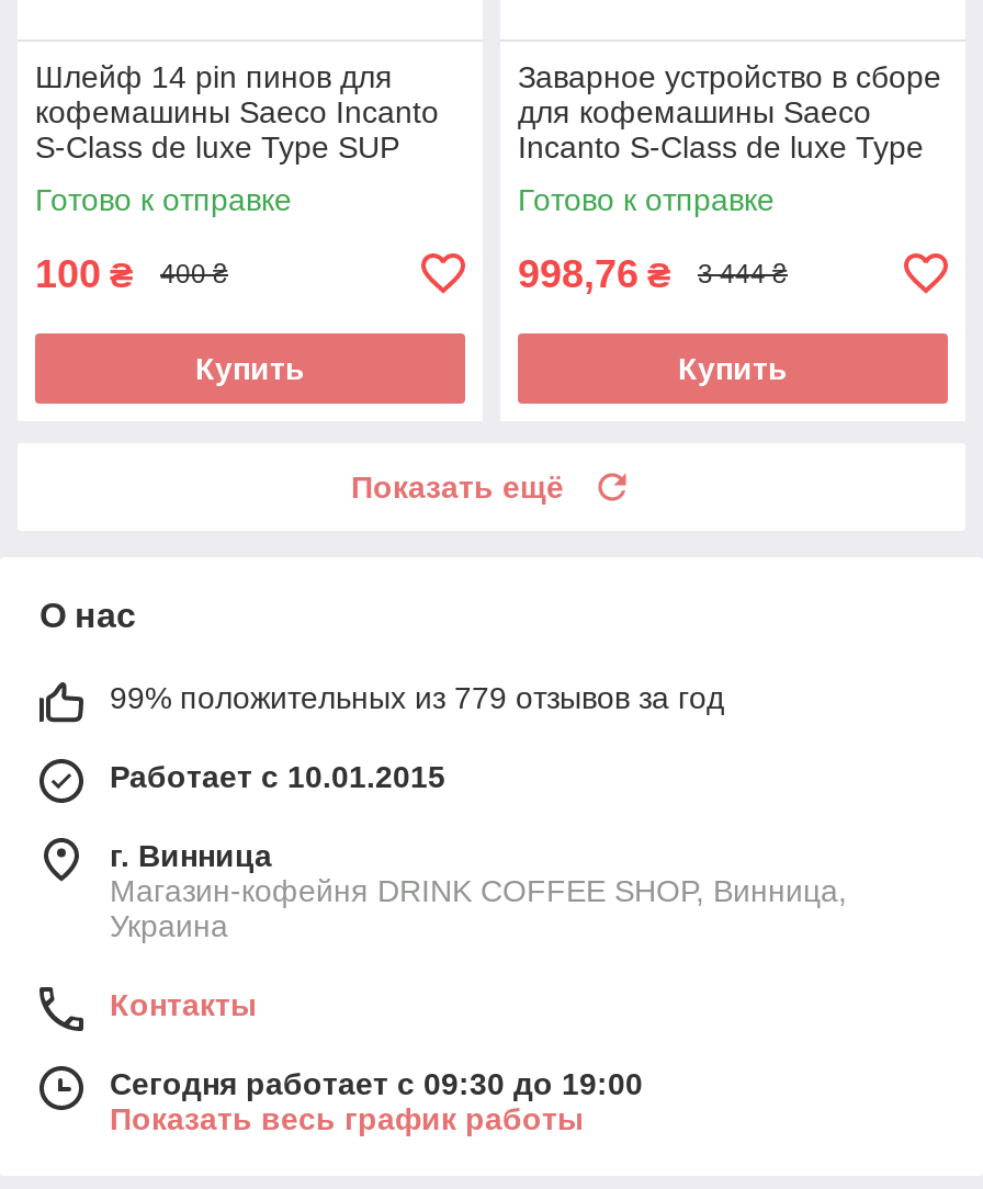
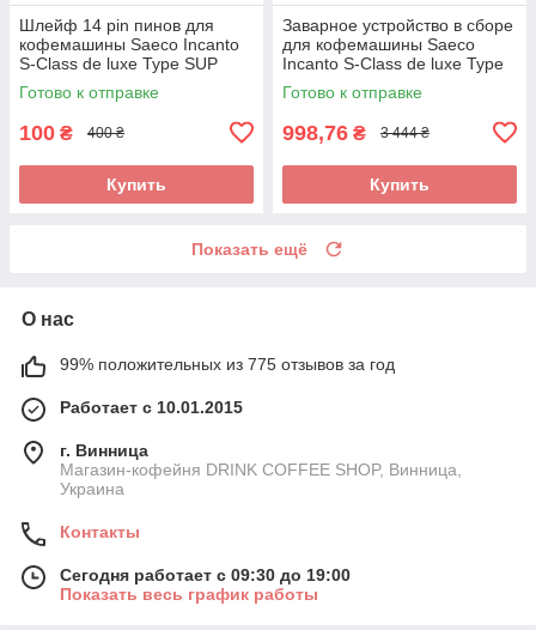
[110,680,724,715] 99% положительных из 779 отзывов за год -> [60,354,395,373] 99% положительных из 775 отзывов за год

